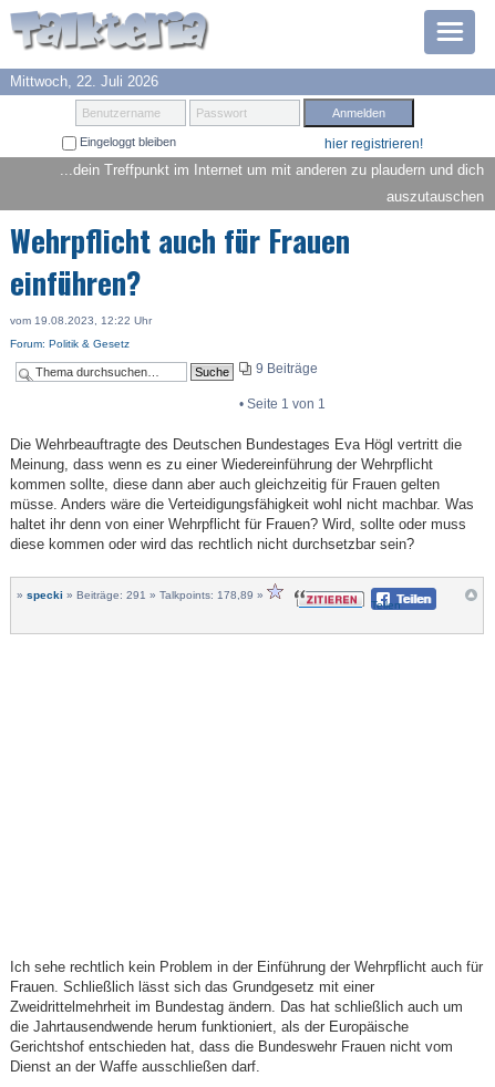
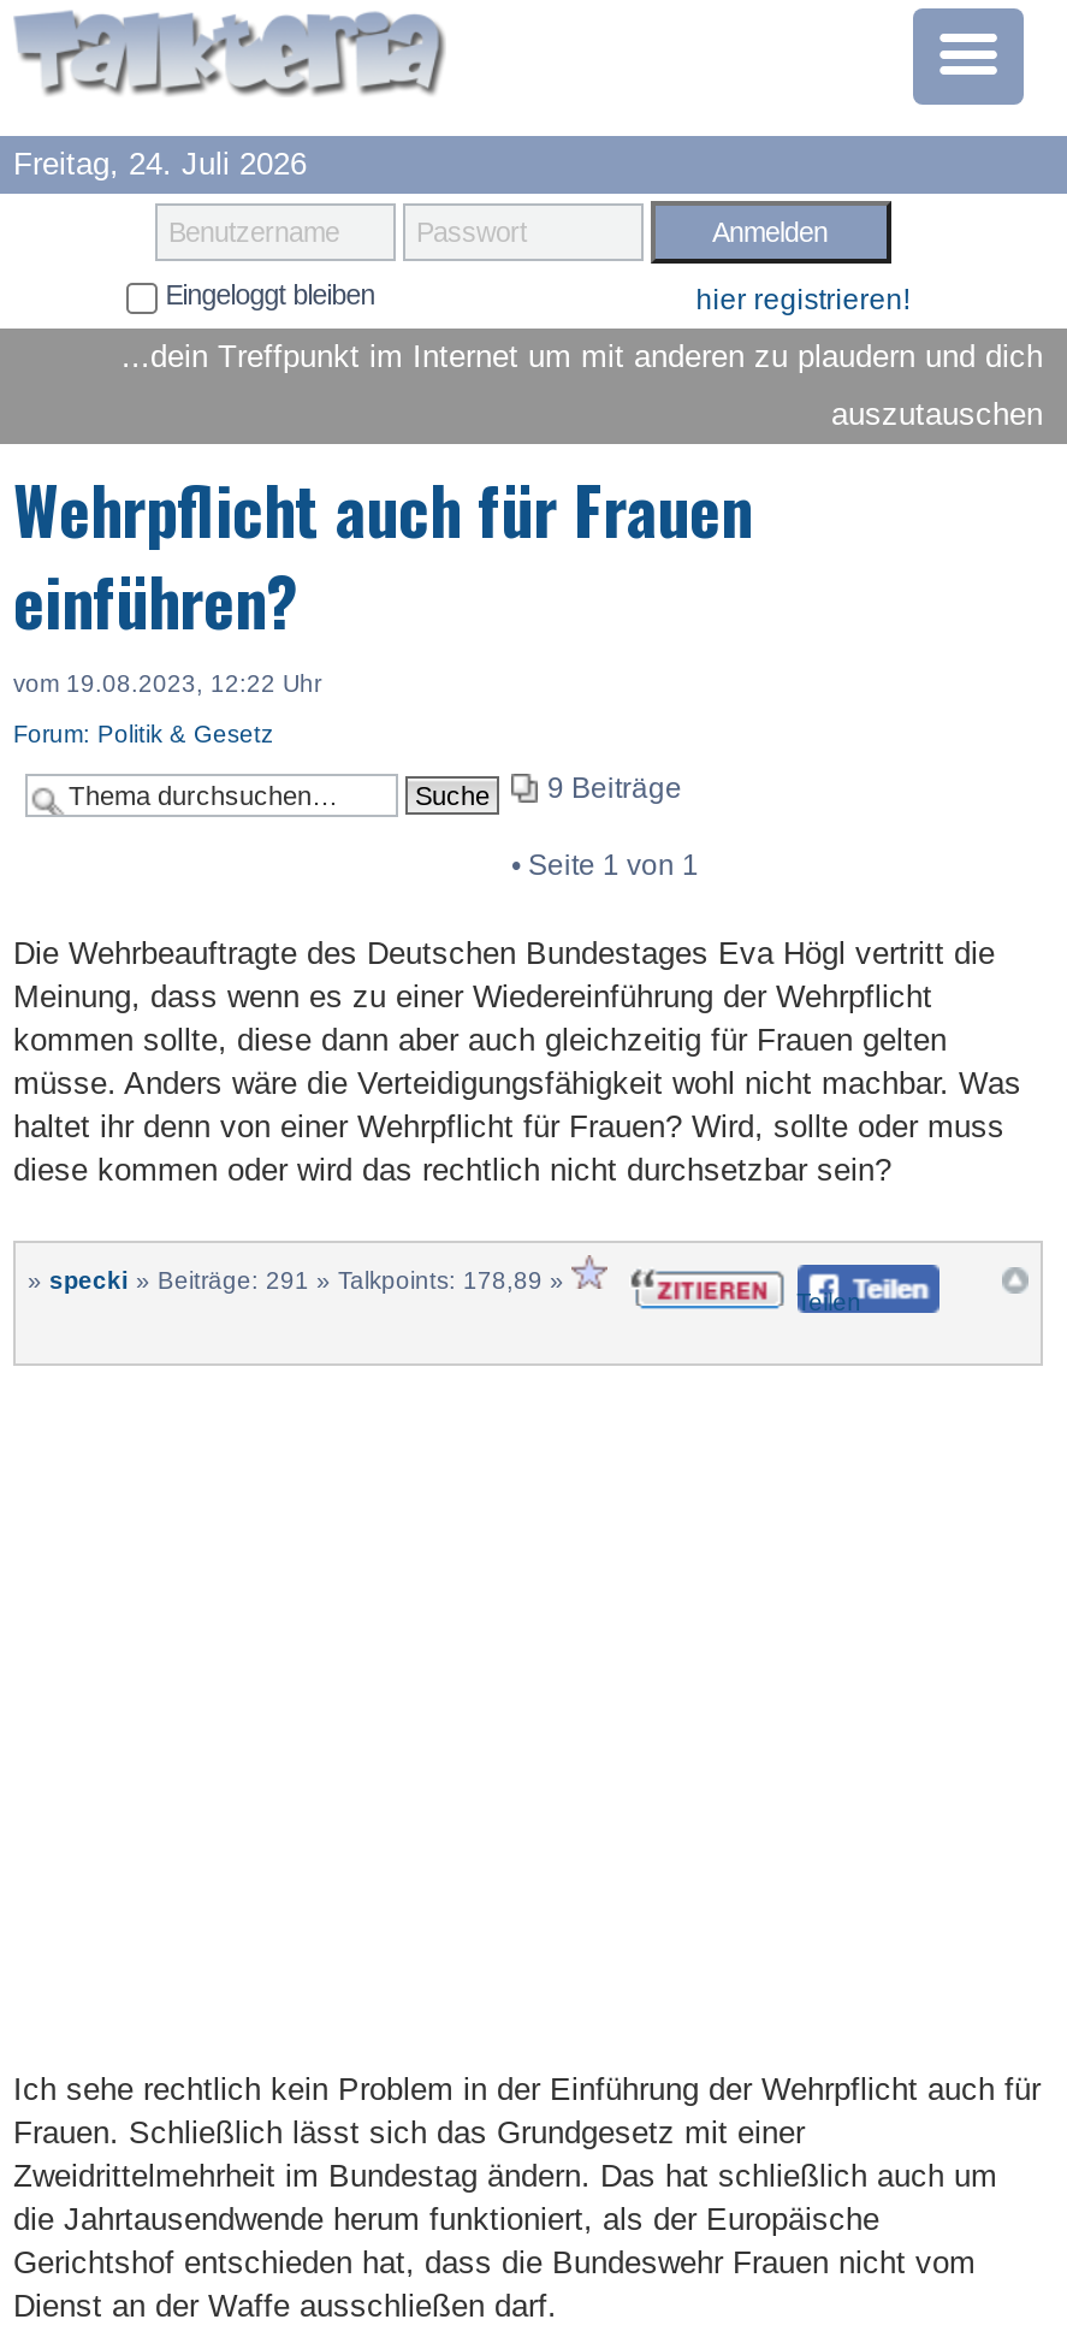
[10,73,158,90] Mittwoch, 22. Juli 2026 -> [13,146,307,182] Freitag, 24. Juli 2026

